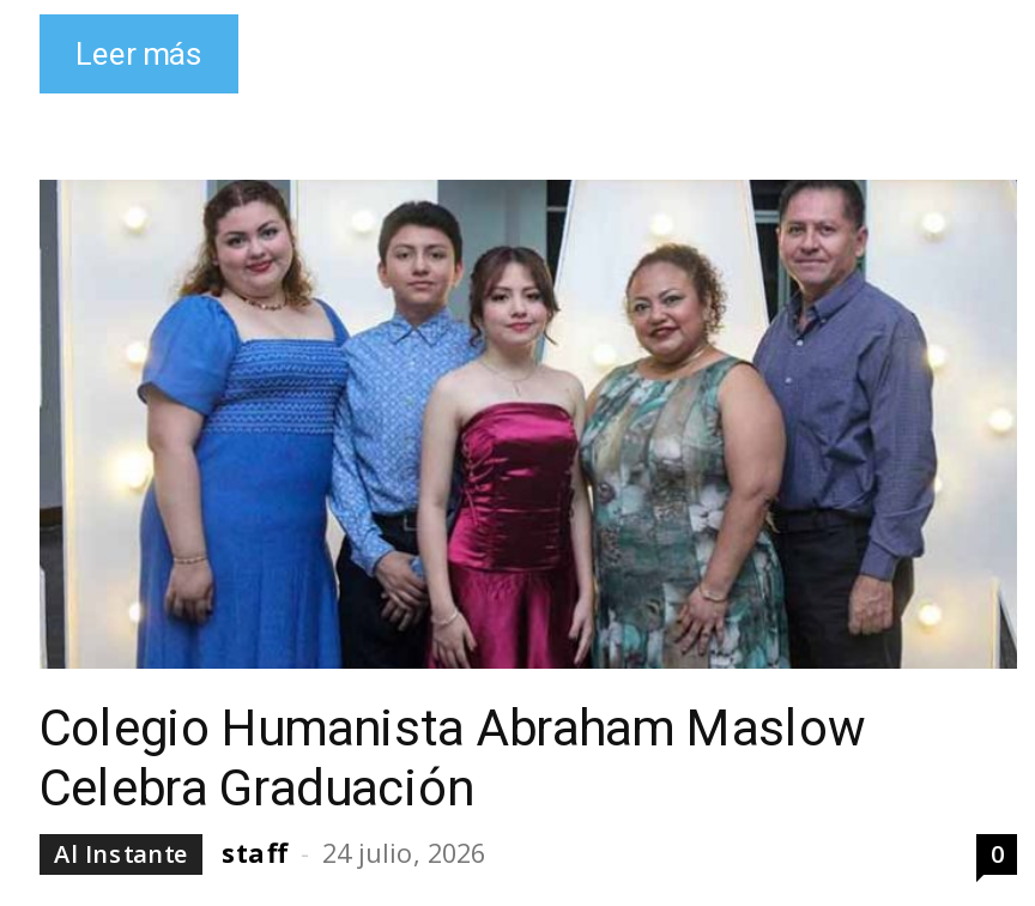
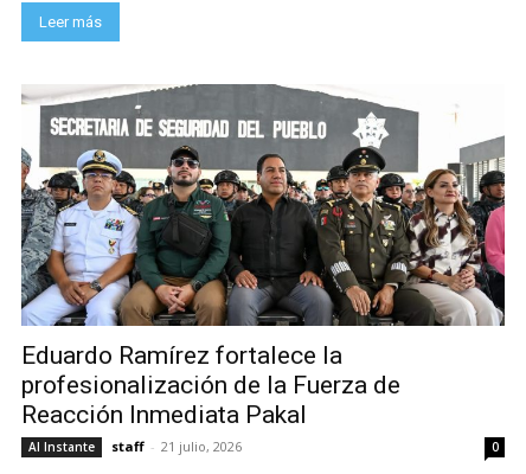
[37,177,1017,817] [image] | Colegio Humanista Abraham Maslow | Celebra Graduación -> [20,84,506,429] [image] | Eduardo Ramírez fortalece la | profesionalización de la Fuerza de | Reacción Inmediata Pakal
[54,834,485,870] Al Instante staff - 24 julio, 2026 -> [28,437,242,455] Al Instante staff - 21 julio, 2026

